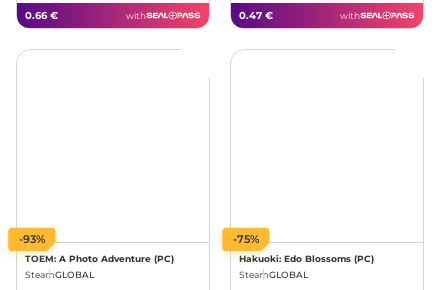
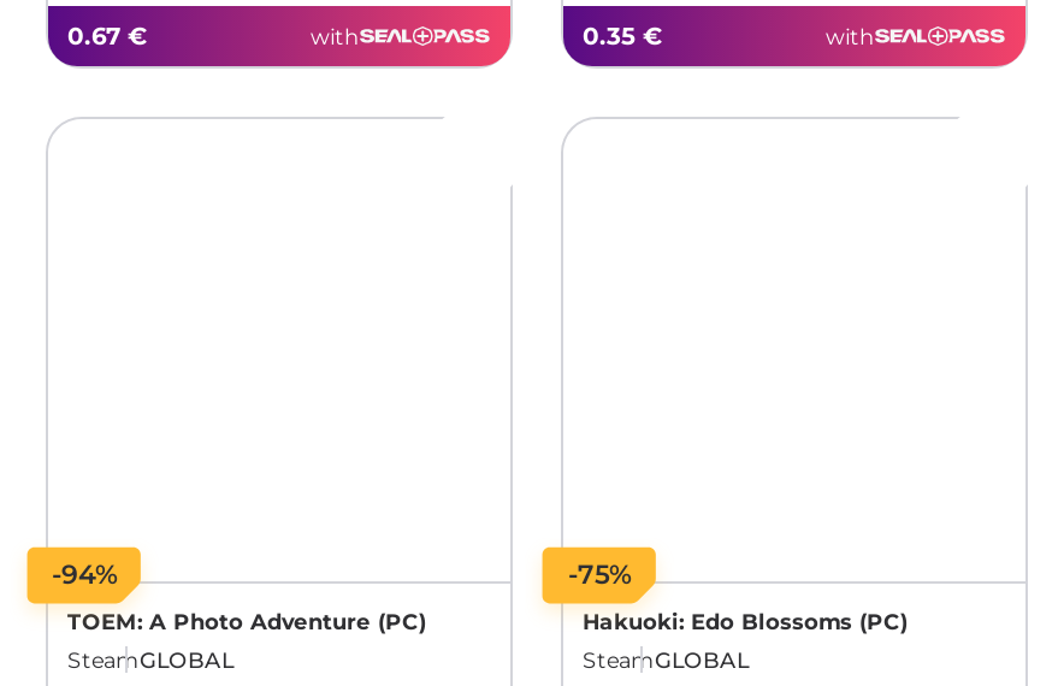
[25,9,58,22] 0.66 € -> [67,20,147,52] 0.67 €
[239,9,273,22] 0.47 € -> [583,20,662,52] 0.35 €
[19,232,45,246] -93% -> [52,557,117,591] -94%

